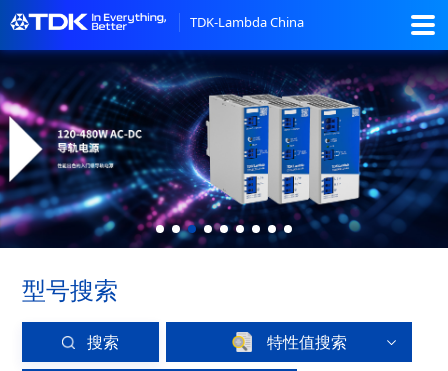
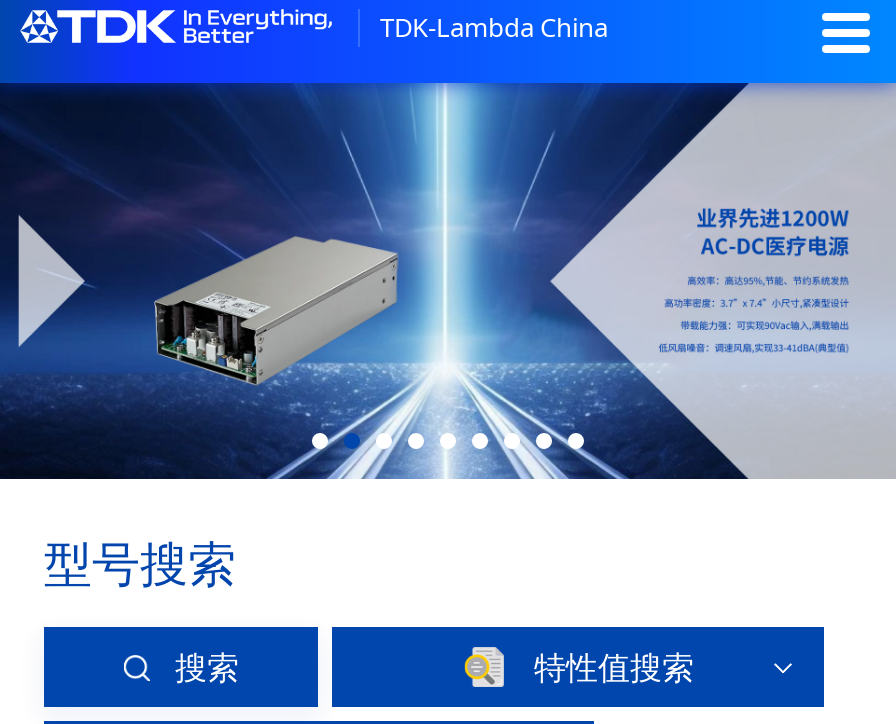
[3,49,445,249] [image] -> [6,81,890,481] [image]

